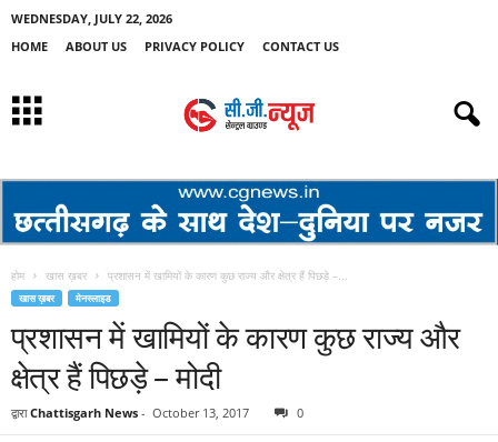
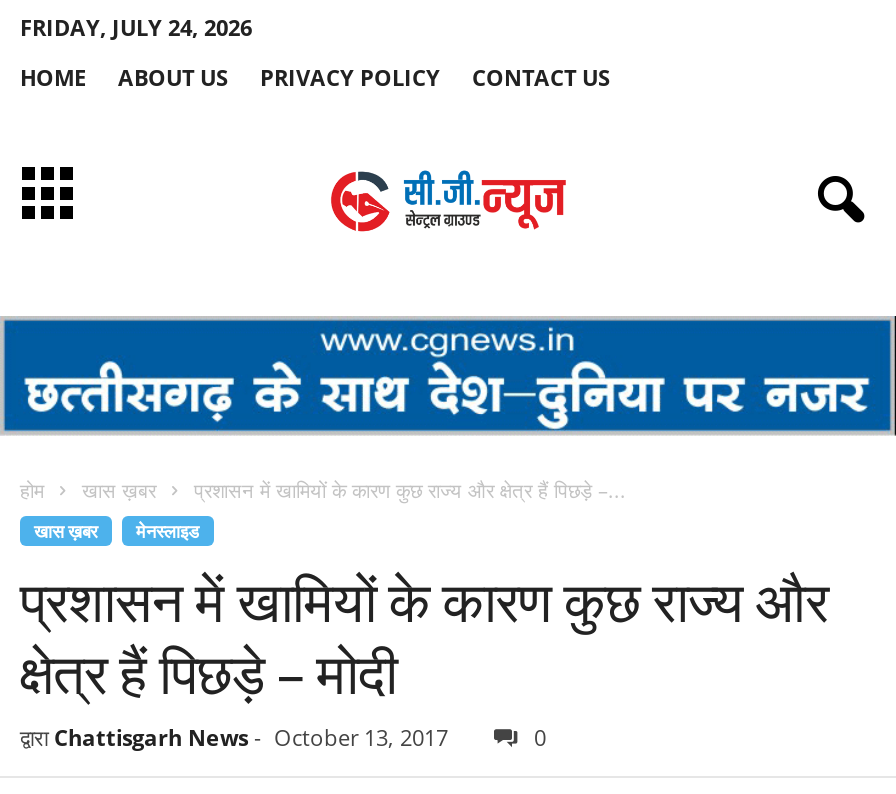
[11,10,172,27] WEDNESDAY, JULY 22, 2026 -> [20,12,252,42] FRIDAY, JULY 24, 2026

